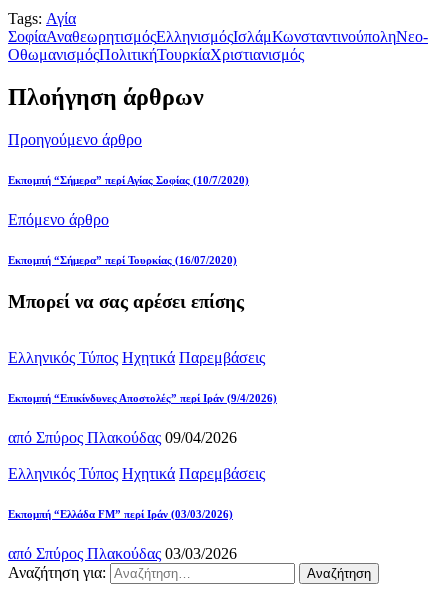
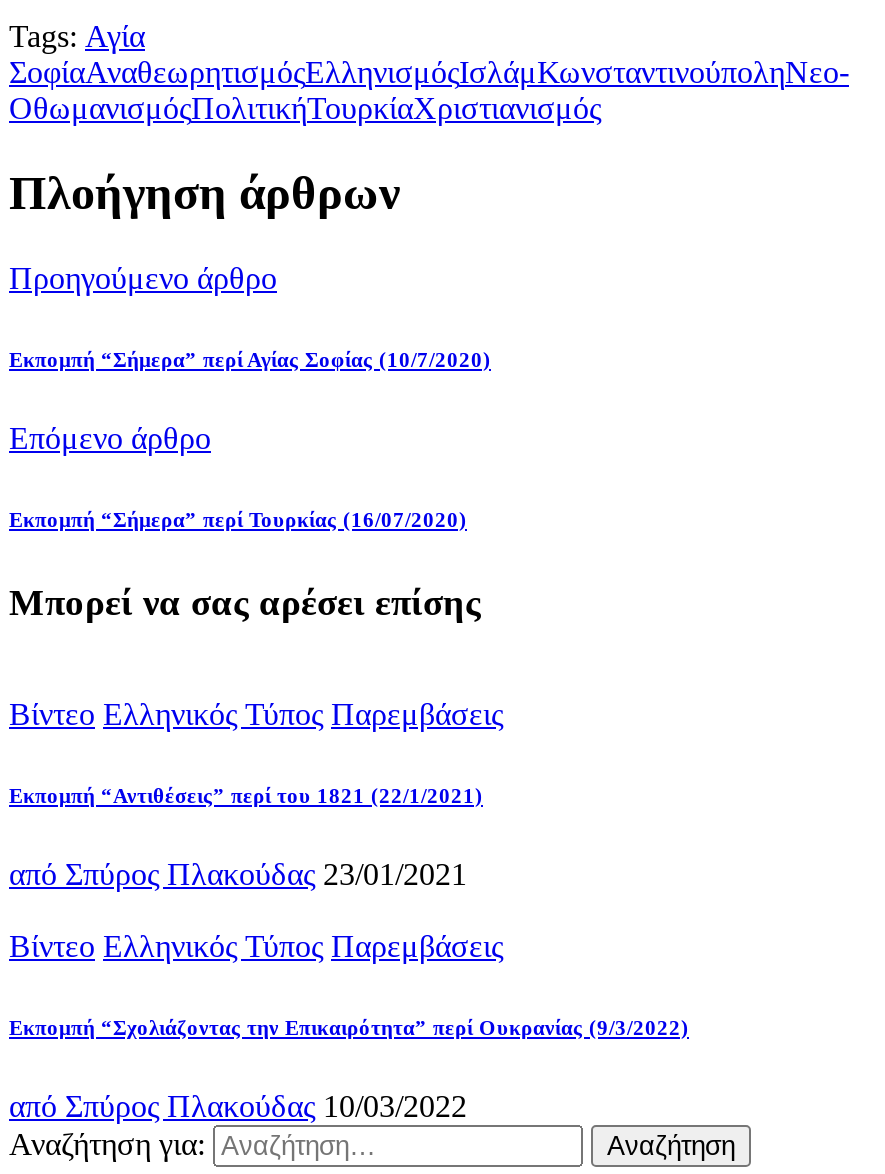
[8,349,265,366] Ελληνικός Τύπος Ηχητικά Παρεμβάσεις -> [9,698,503,732] Βίντεο Ελληνικός Τύπος Παρεμβάσεις
[8,392,277,404] Εκπομπή “Επικίνδυνες Αποστολές” περί Ιράν (9/4/2026) -> [9,784,483,808] Εκπομπή “Αντιθέσεις” περί του 1821 (22/1/2021)
[8,429,237,446] από Σπύρος Πλακούδας 09/04/2026 -> [9,858,467,892] από Σπύρος Πλακούδας 23/01/2021
[8,465,265,482] Ελληνικός Τύπος Ηχητικά Παρεμβάσεις -> [9,930,503,964] Βίντεο Ελληνικός Τύπος Παρεμβάσεις
[8,508,233,520] Εκπομπή “Ελλάδα FM” περί Ιράν (03/03/2026) -> [9,1016,689,1040] Εκπομπή “Σχολιάζοντας την Επικαιρότητα” περί Ουκρανίας (9/3/2022)
[8,545,237,562] από Σπύρος Πλακούδας 03/03/2026 -> [9,1090,467,1124] από Σπύρος Πλακούδας 10/03/2022

